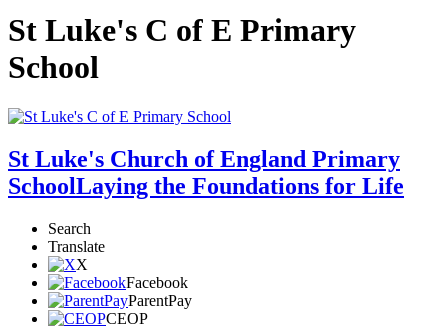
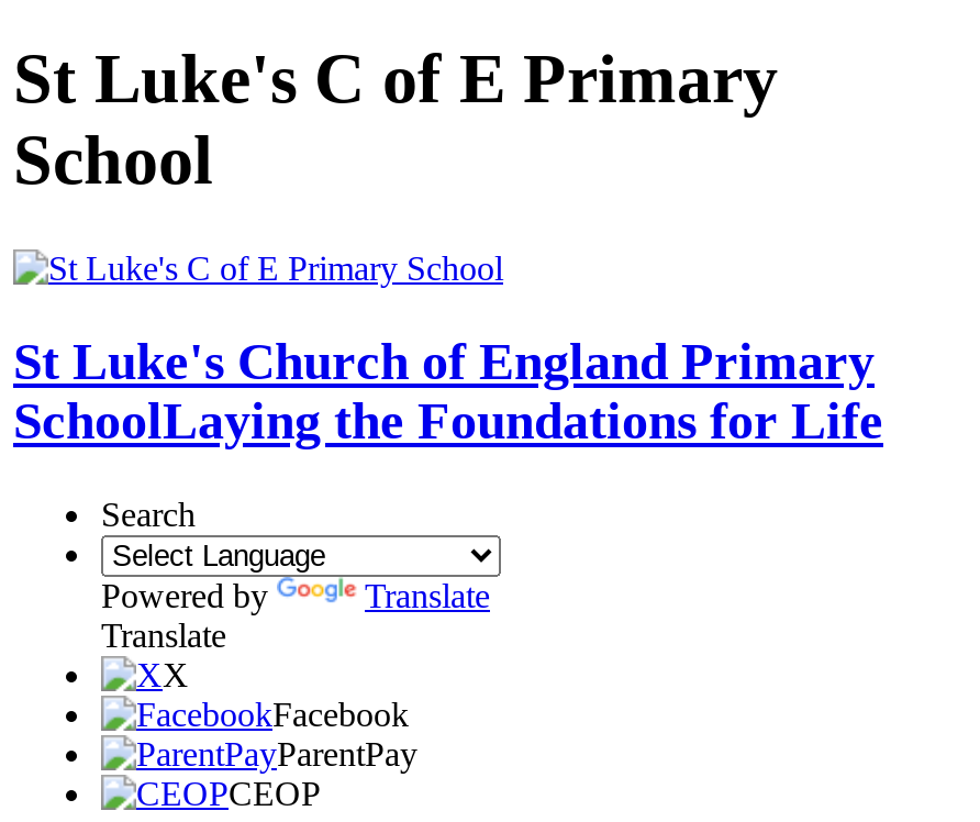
none -> [101,576,490,614] Powered by | Translate

